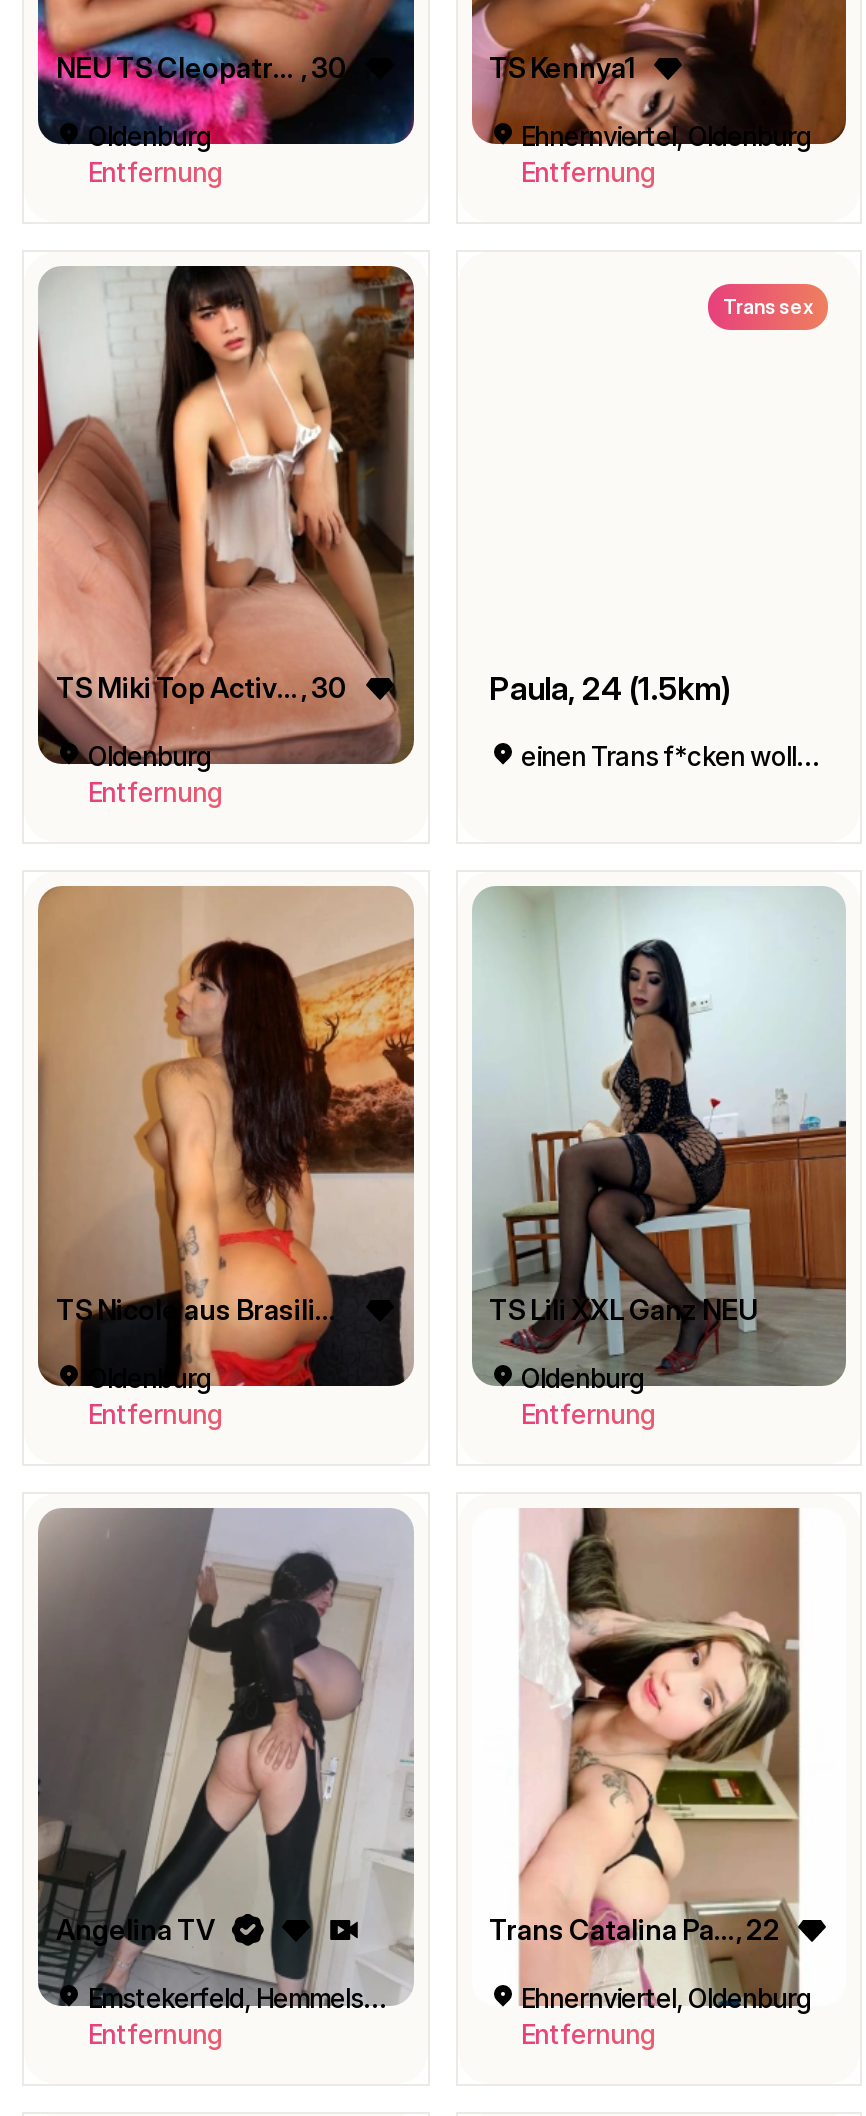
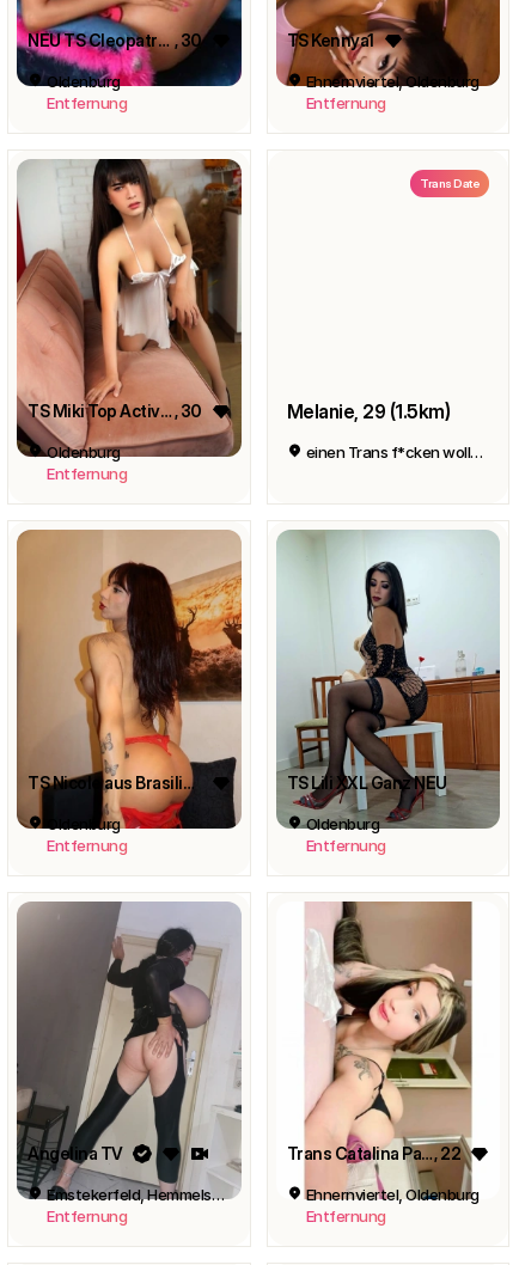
[723,294,812,318] Trans sex -> [420,176,480,190] Trans Date
[489,669,730,709] Paula, 24 (1.5km) -> [286,400,450,424] Melanie, 29 (1.5km)

